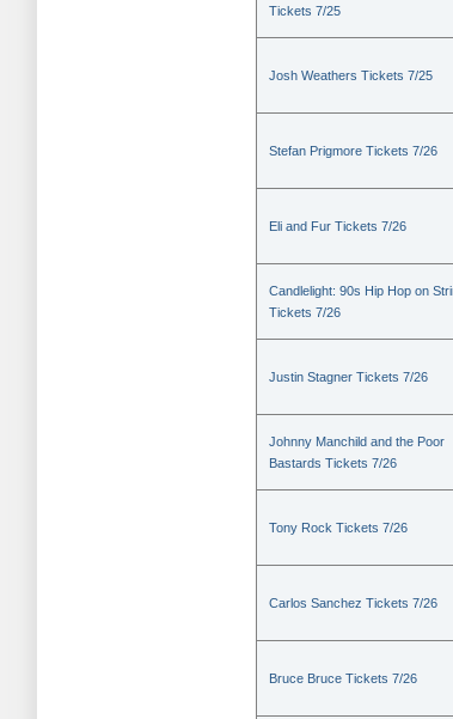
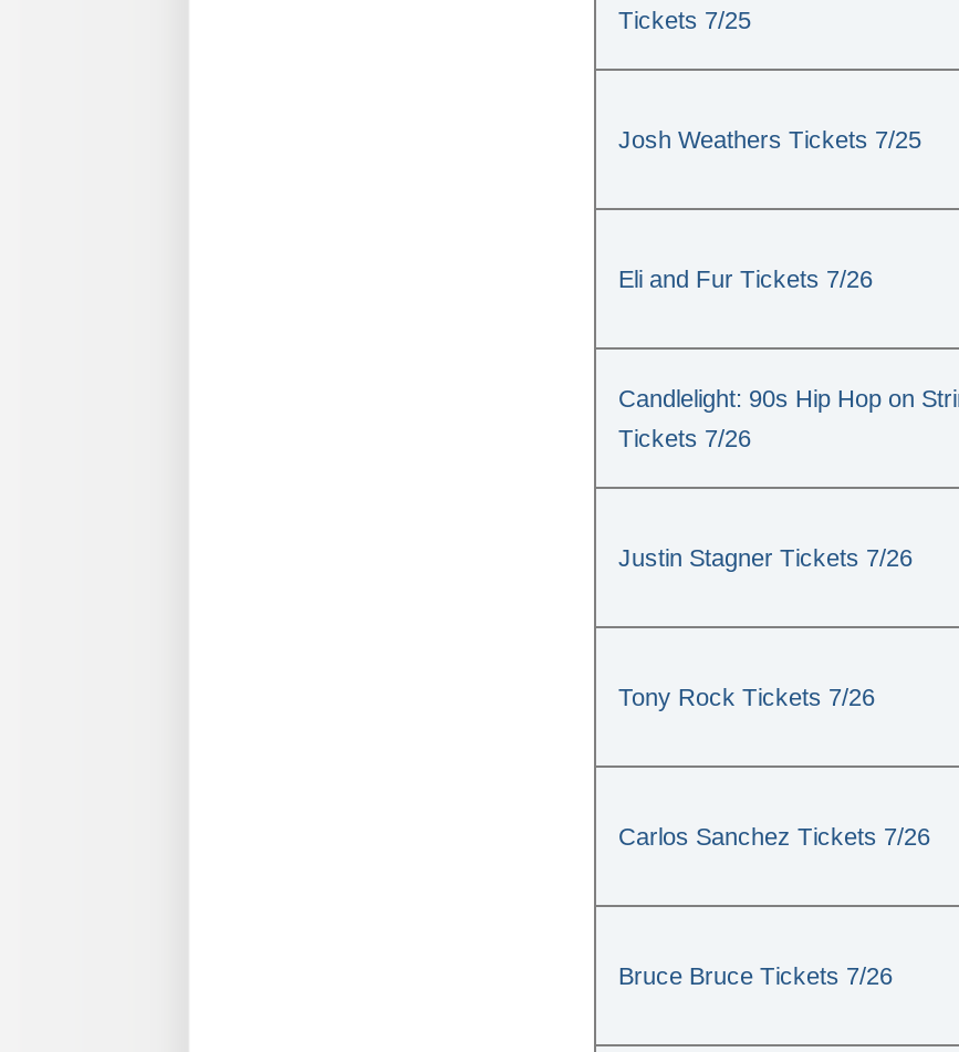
[269,144,437,158] Stefan Prigmore Tickets 7/26 -> none
[269,435,445,470] Johnny Manchild and the Poor | Bastards Tickets 7/26 -> none

